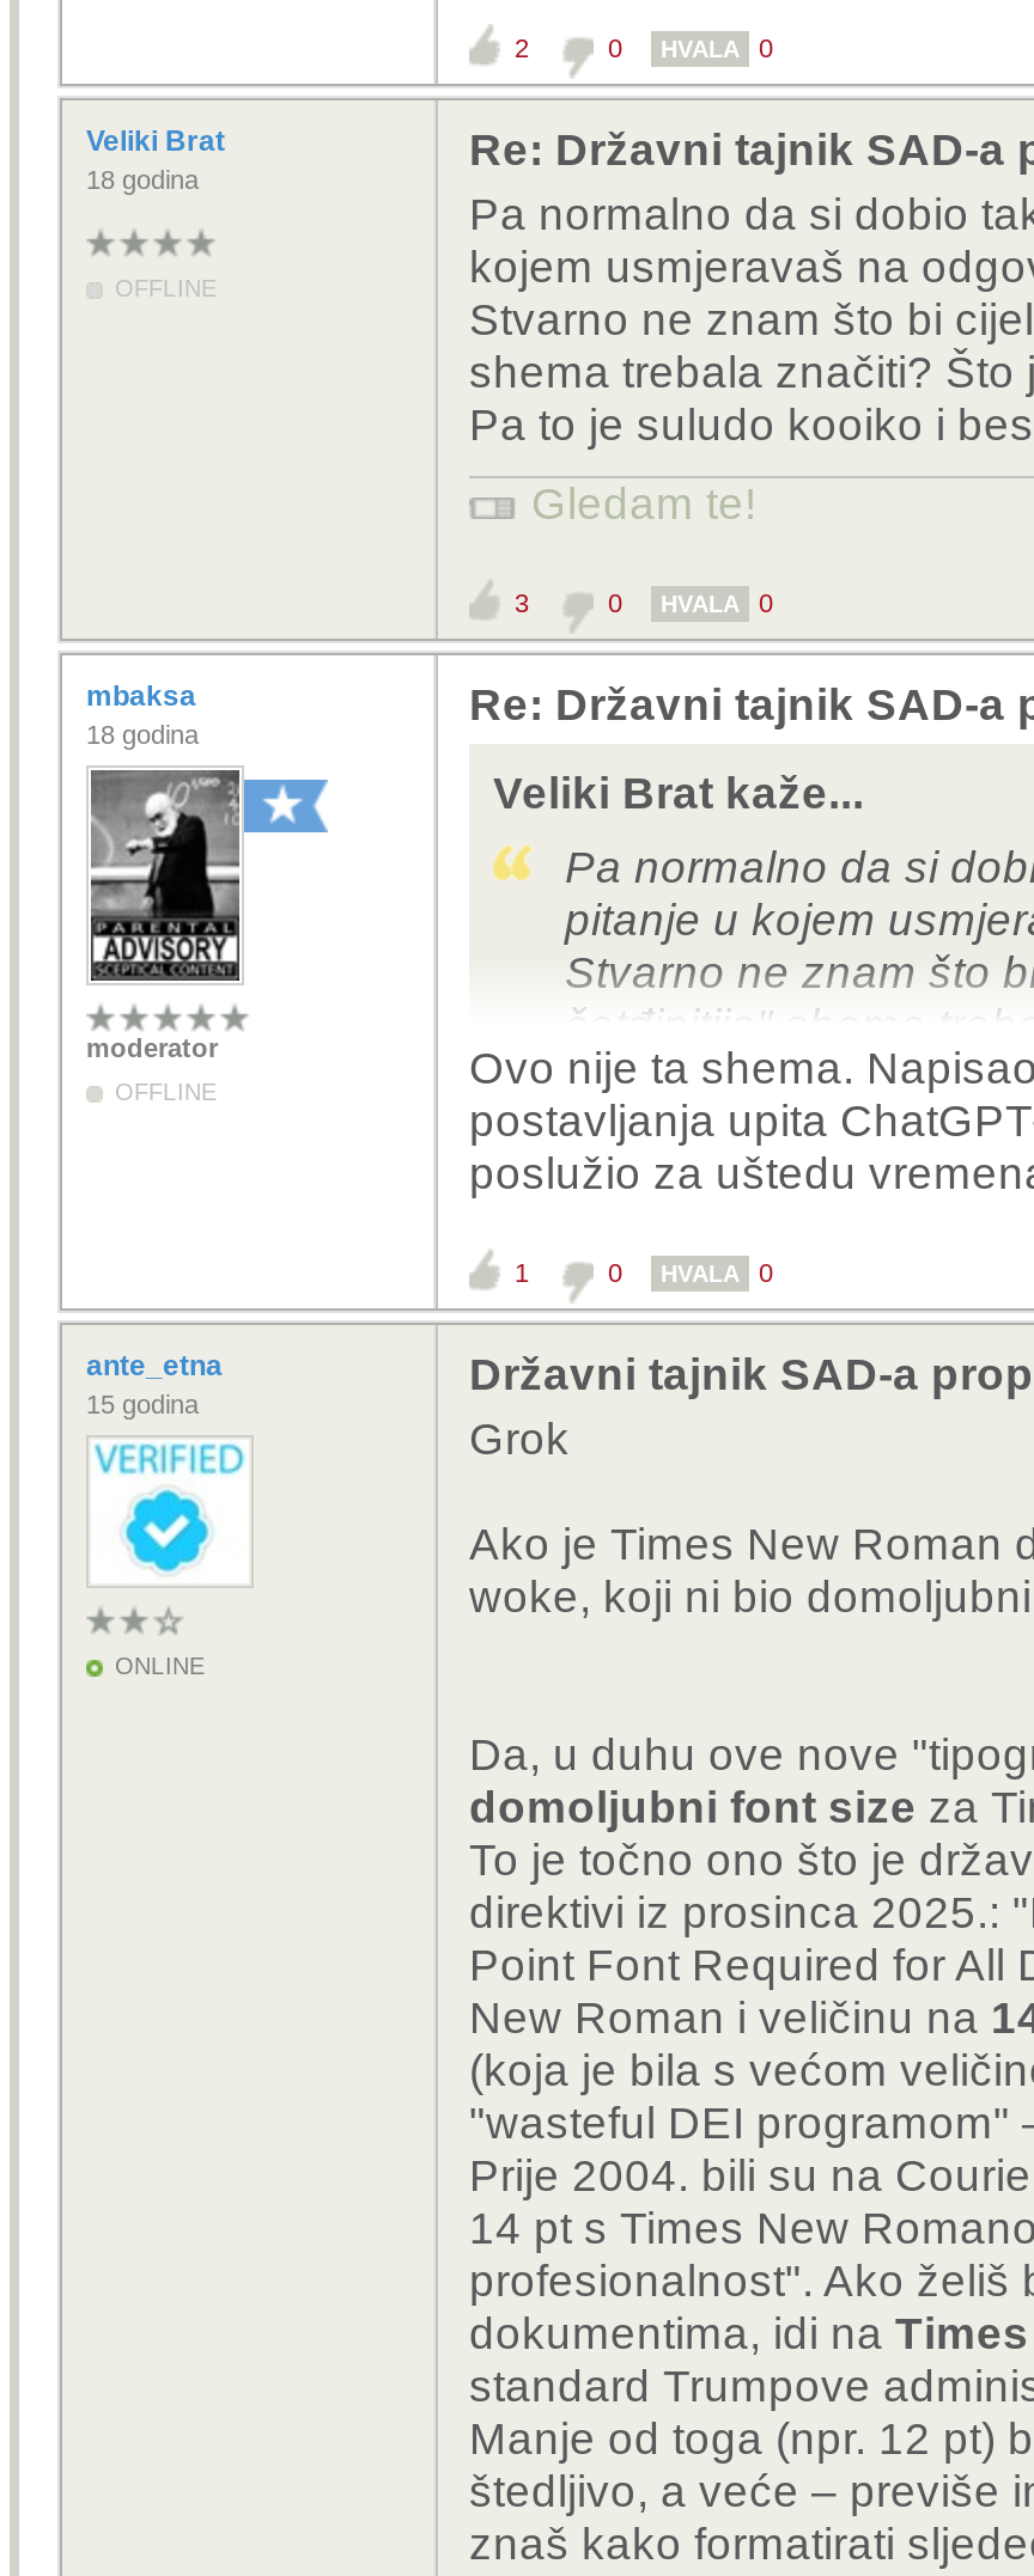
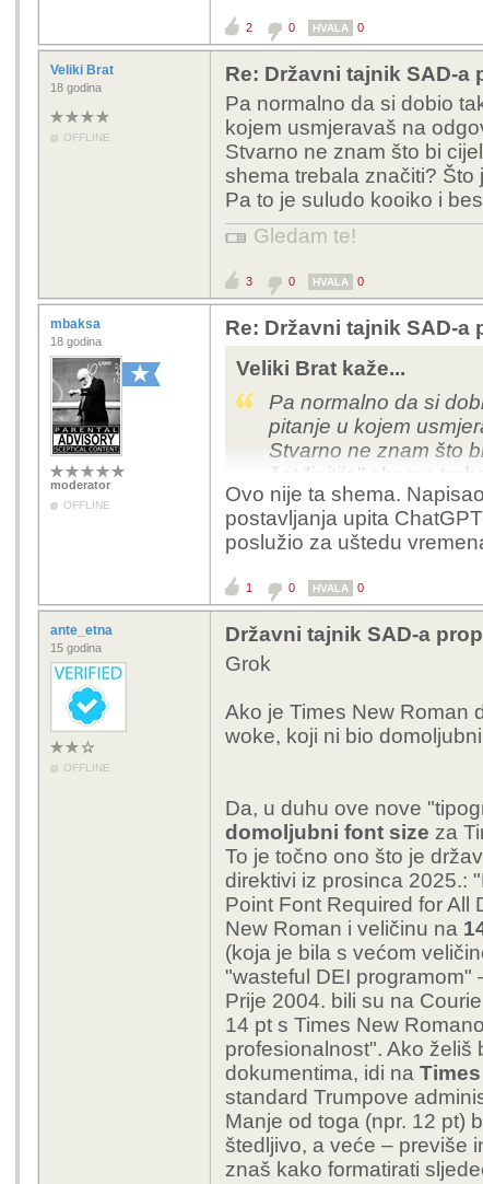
[115,1653,206,1679] ONLINE -> [63,762,110,774] OFFLINE

